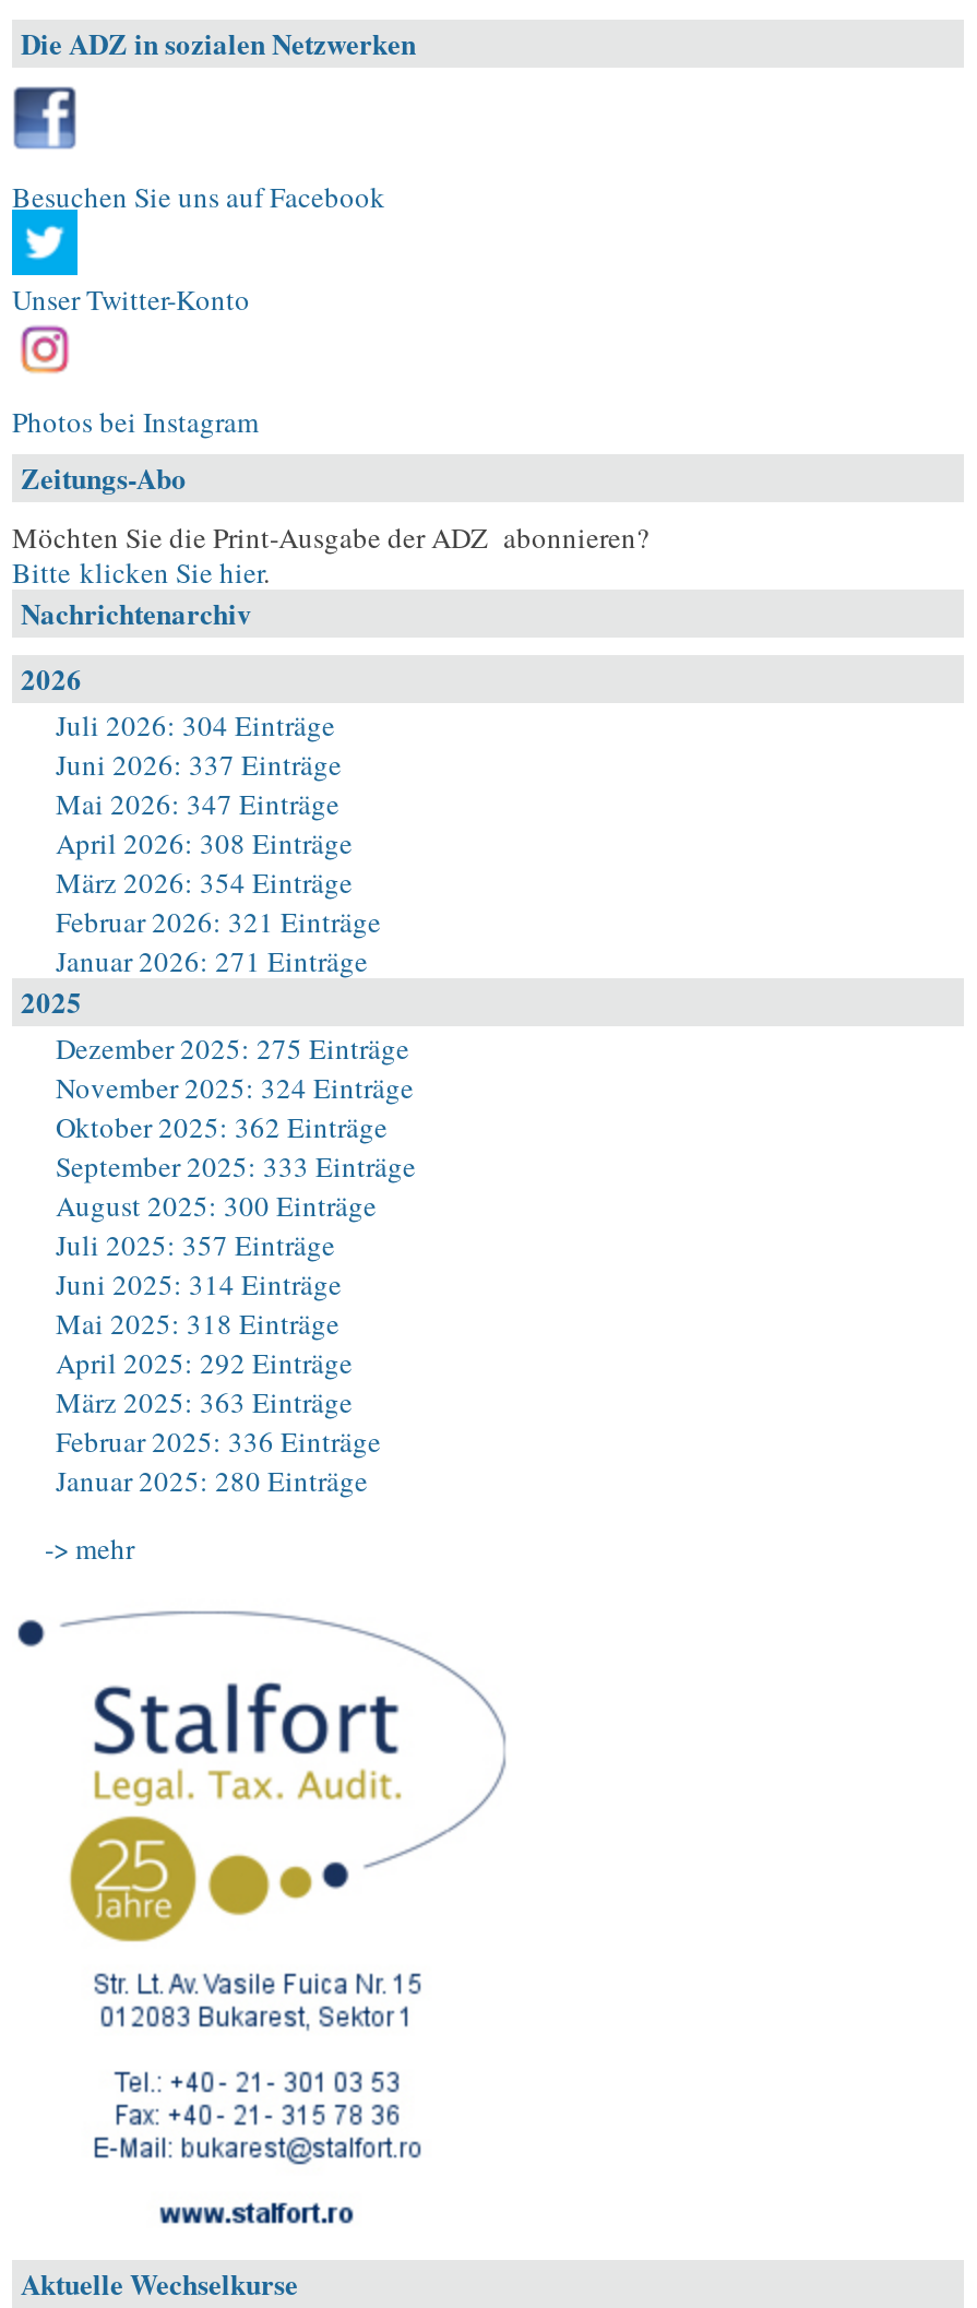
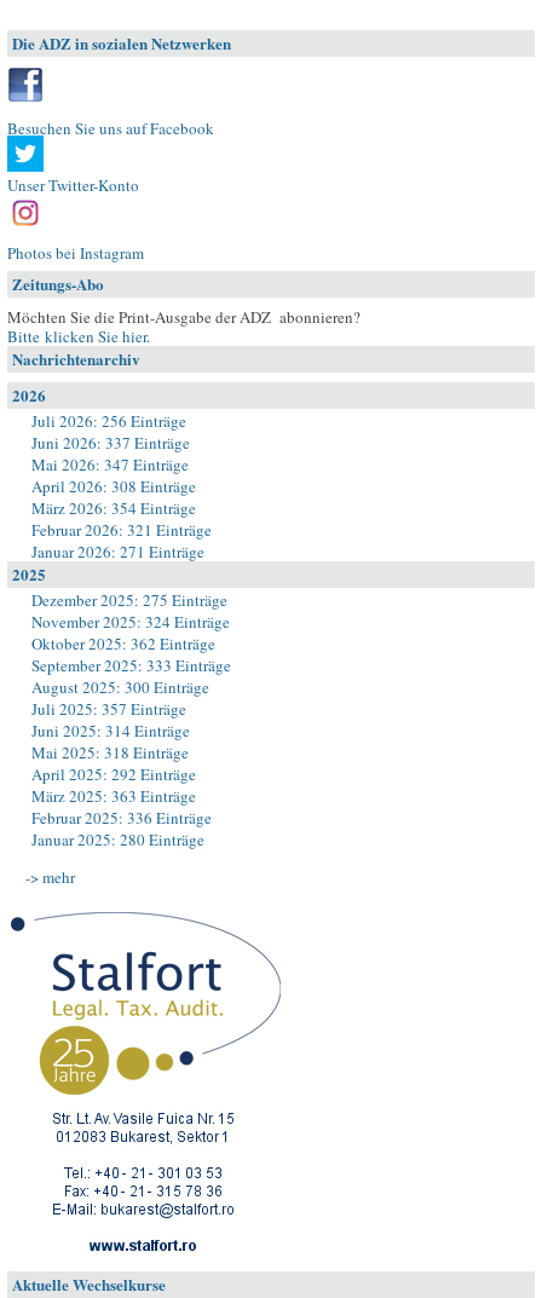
[56,705,335,745] Juli 2026: 304 Einträge -> [31,410,186,432] Juli 2026: 256 Einträge

